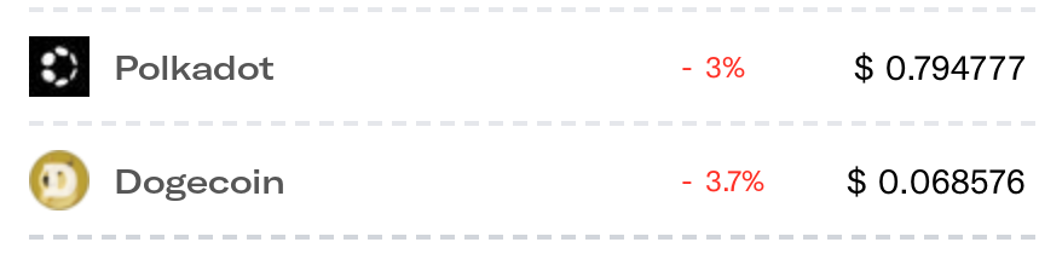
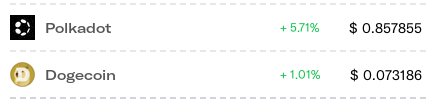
[705,47,744,83] 3% -> [290,19,319,34] 5.71%
[853,45,1025,88] $ 0.794777 -> [349,18,422,36] $ 0.857855
[705,161,763,197] 3.7% -> [290,66,320,81] 1.01%
[846,158,1025,202] $ 0.068576 -> [350,65,422,83] $ 0.073186

